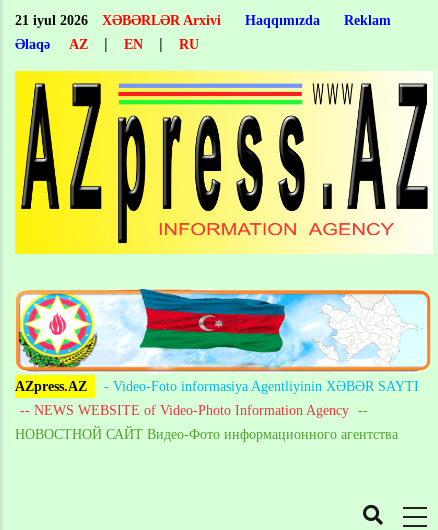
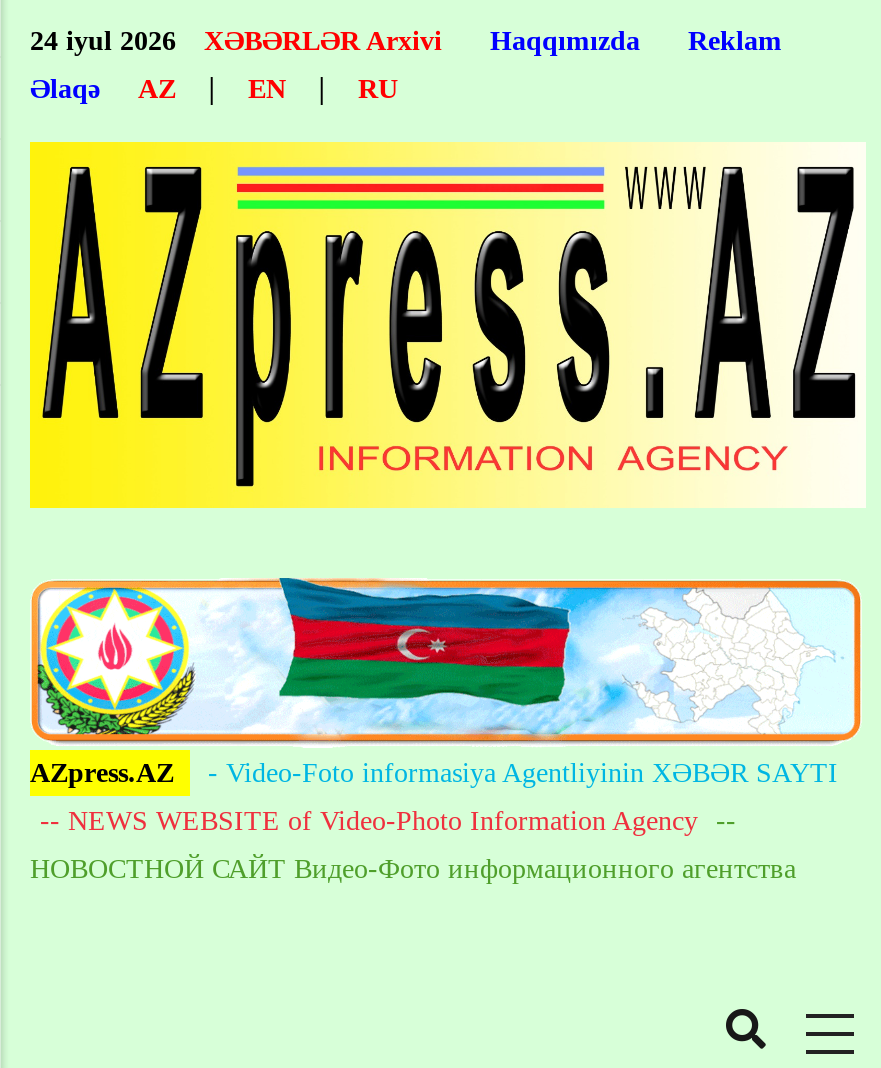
[15,13,88,28] 21 iyul 2026 -> [30,26,176,56] 24 iyul 2026

